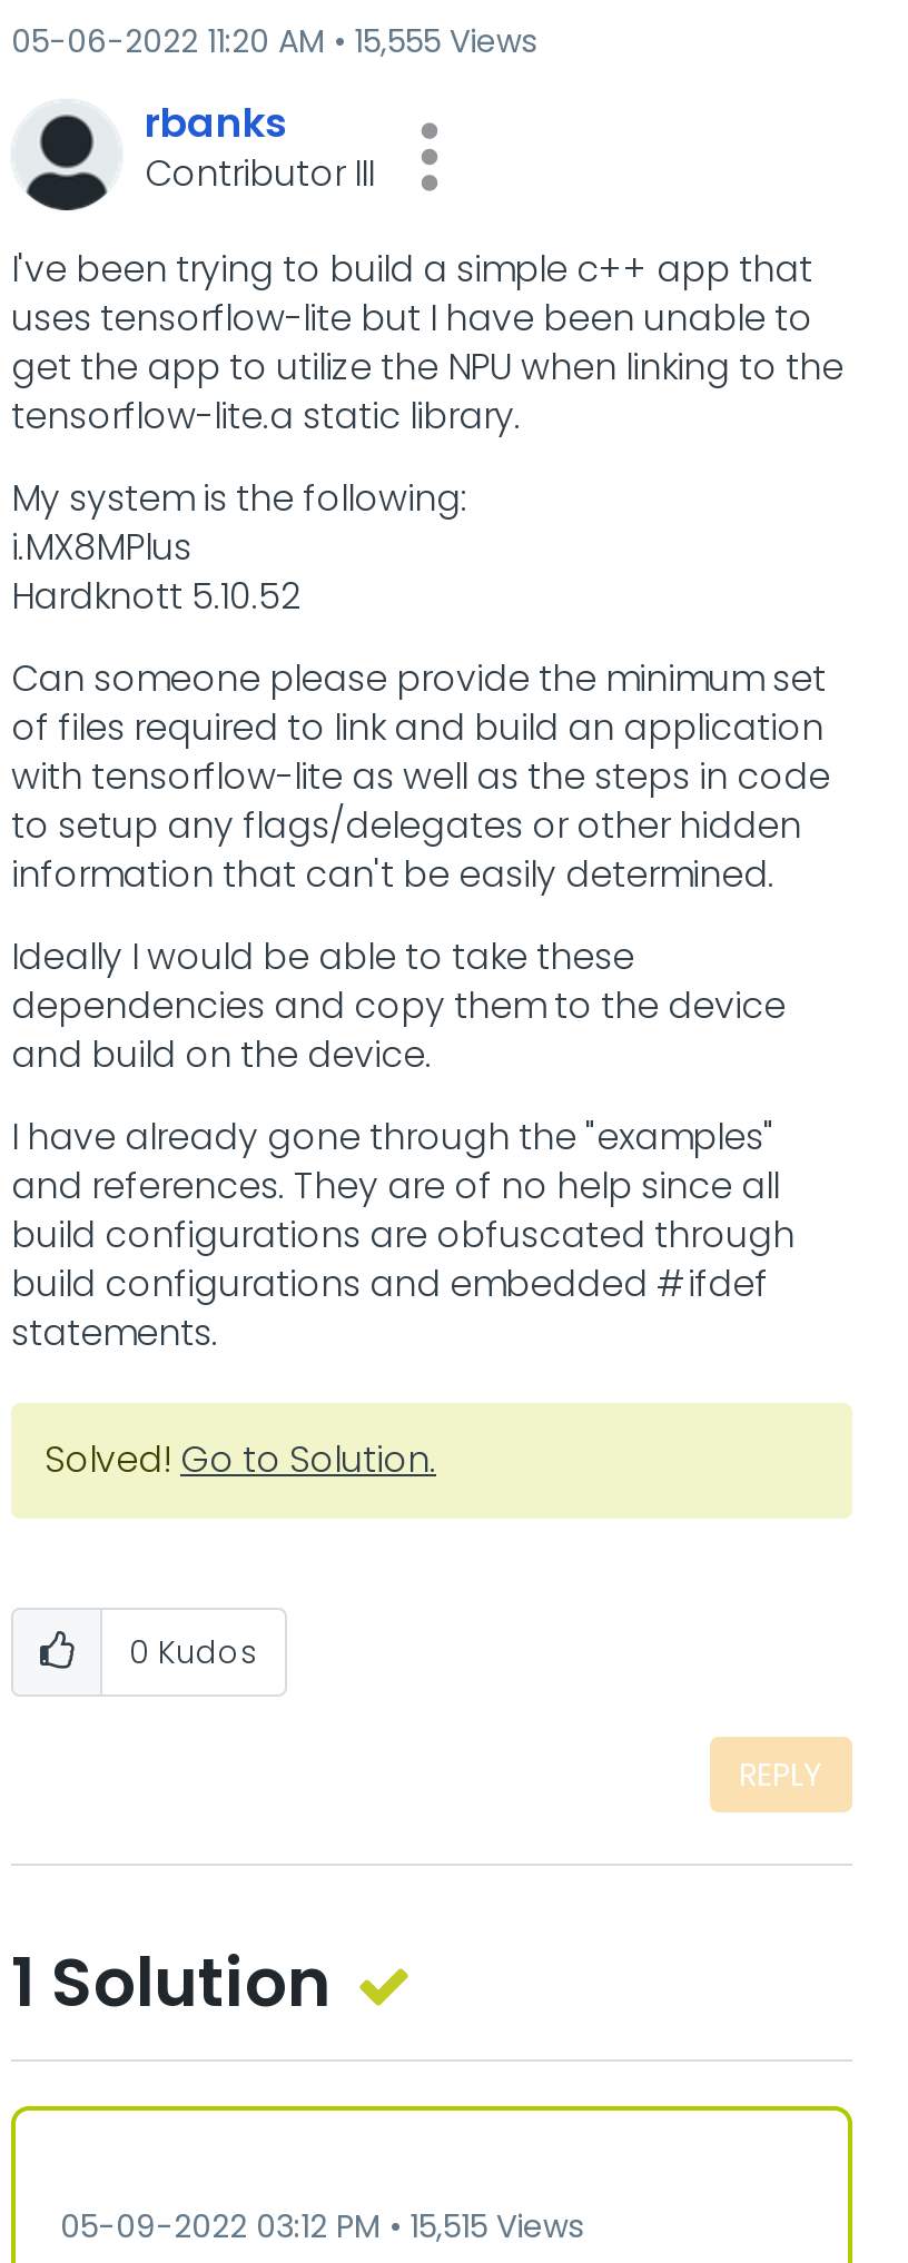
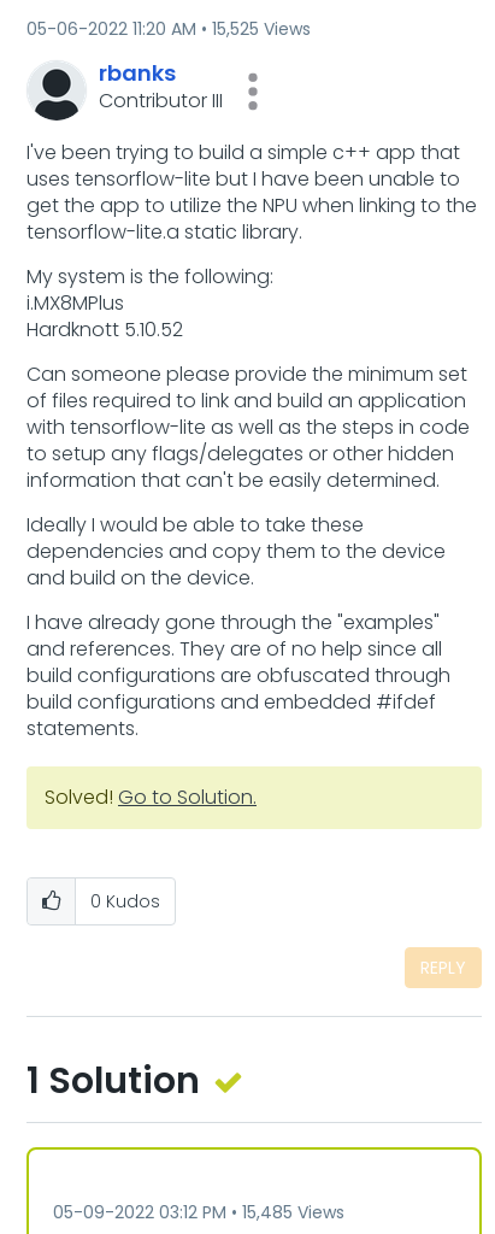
[11,19,536,63] 05-06-2022 11:20 AM 15,555 Views -> [26,17,311,41] 05-06-2022 11:20 AM 15,525 Views
[60,2204,583,2249] 05-09-2022 03:12 PM 15,515 Views -> [53,1200,344,1224] 05-09-2022 03:12 PM 15,485 Views

